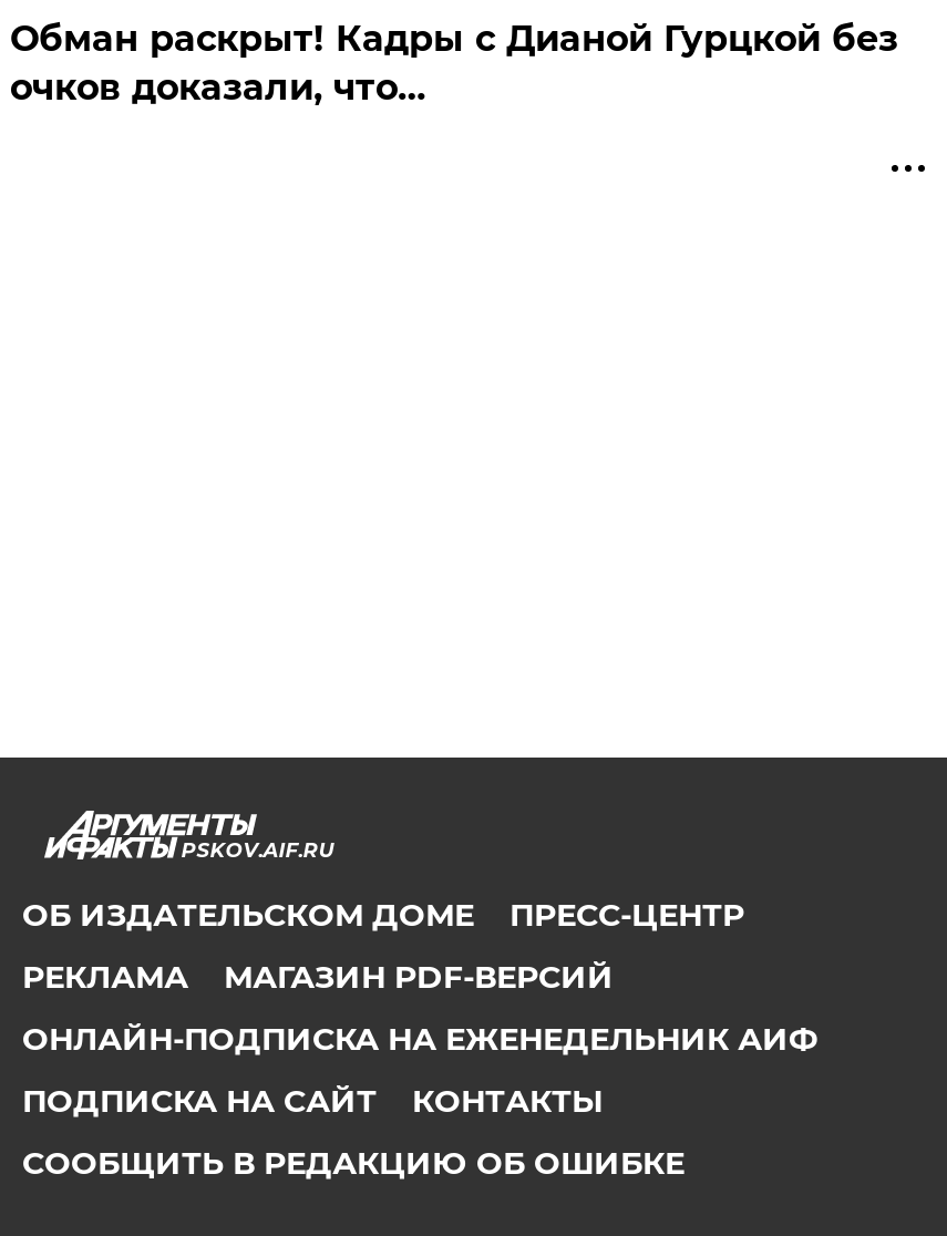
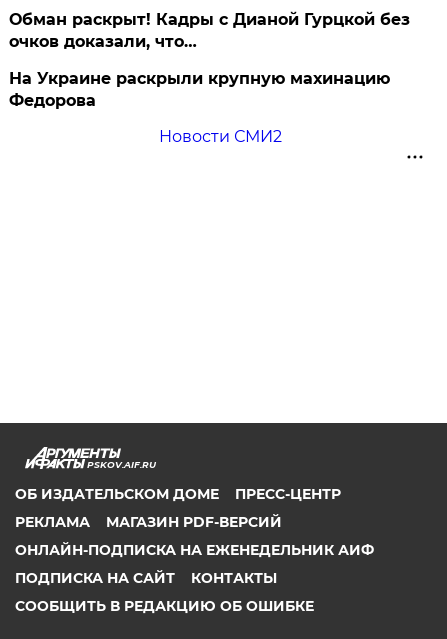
none -> [9,69,390,146] На Украине раскрыли крупную махинацию | Федорова | Новости СМИ2

